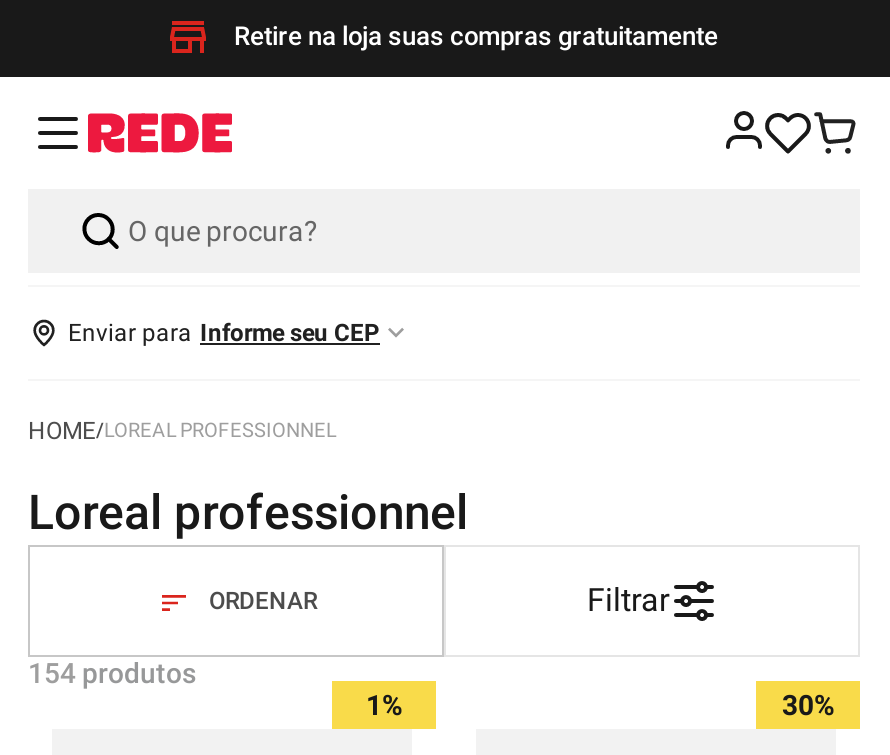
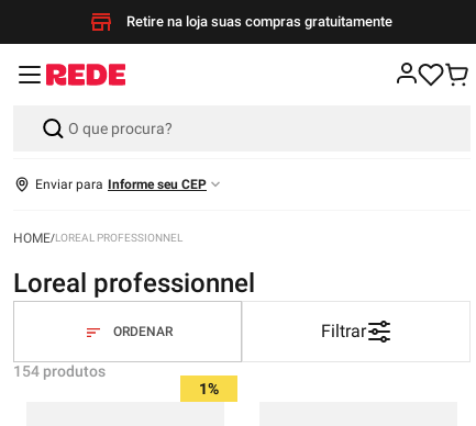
[782,689,834,721] 30% -> none

